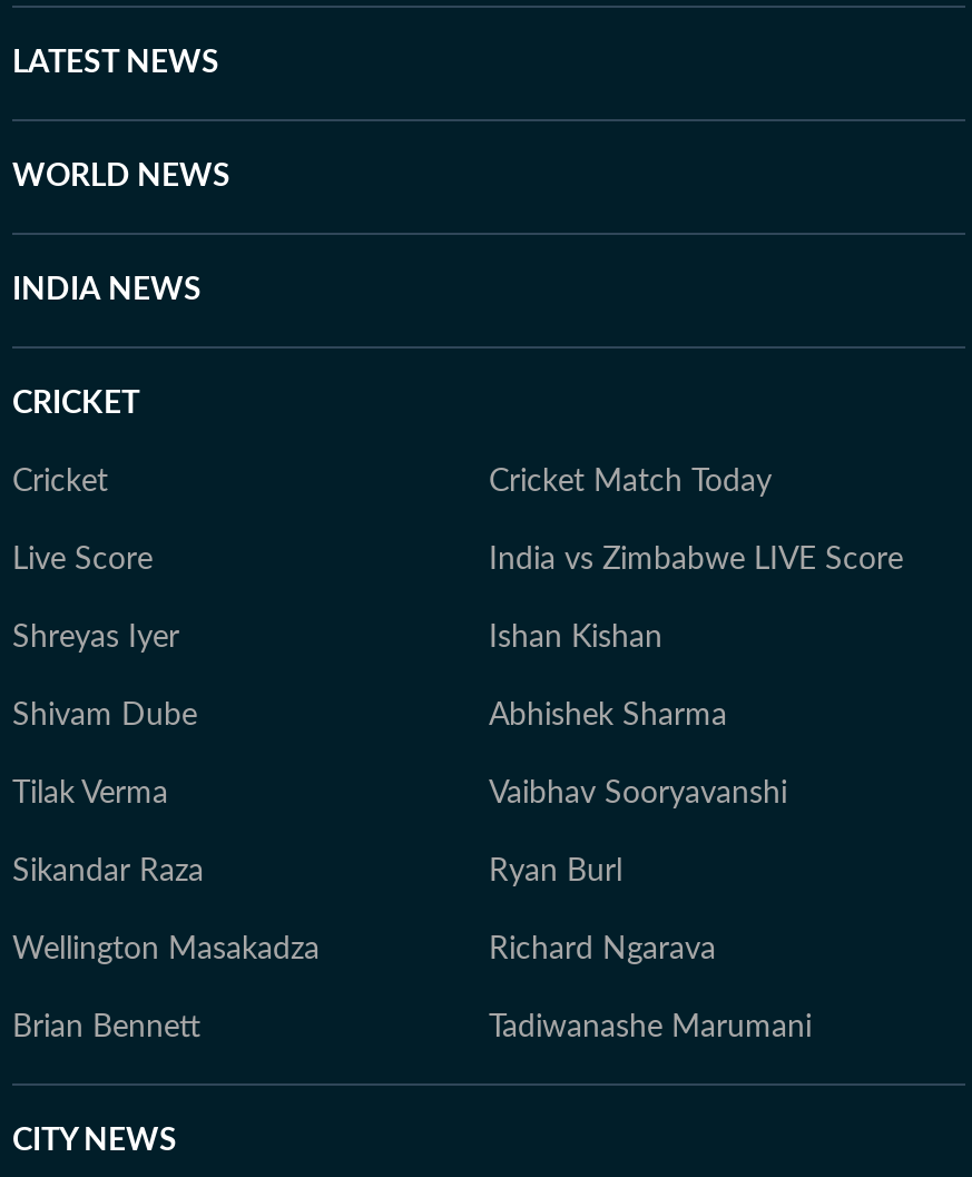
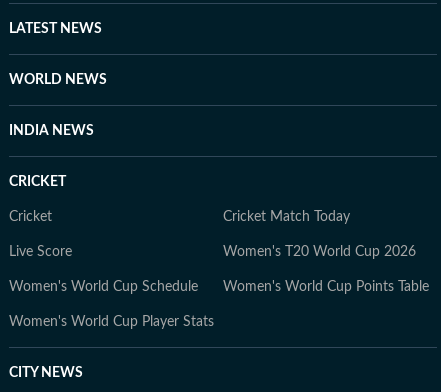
[12,545,903,1043] India vs Zimbabwe LIVE Score | Shreyas Iyer | Ishan Kishan | Shivam Dube | Abhishek Sharma | Tilak Verma | Vaibhav Sooryavanshi | Sikandar Raza | Ryan Burl | Wellington Masakadza | Richard Ngarava | Brian Bennett | Tadiwanashe Marumani -> [9,245,429,329] Women's T20 World Cup 2026 | Women's World Cup Schedule | Women's World Cup Points Table | Women's World Cup Player Stats

